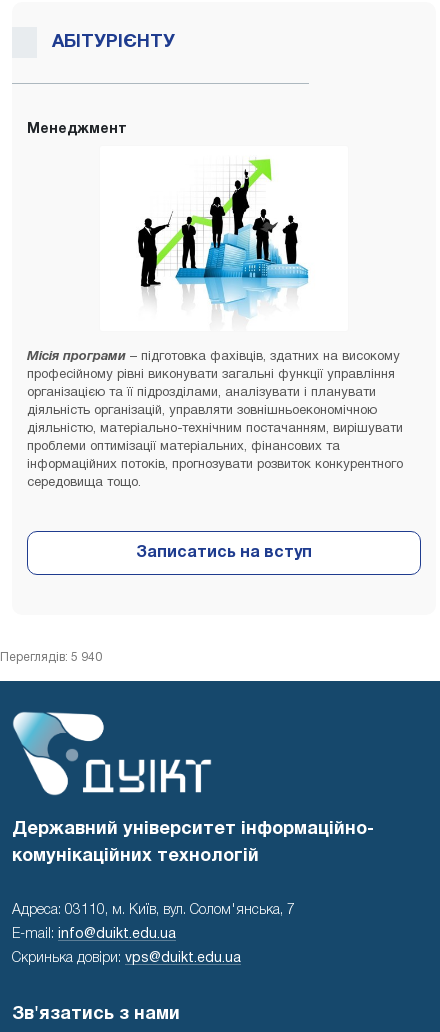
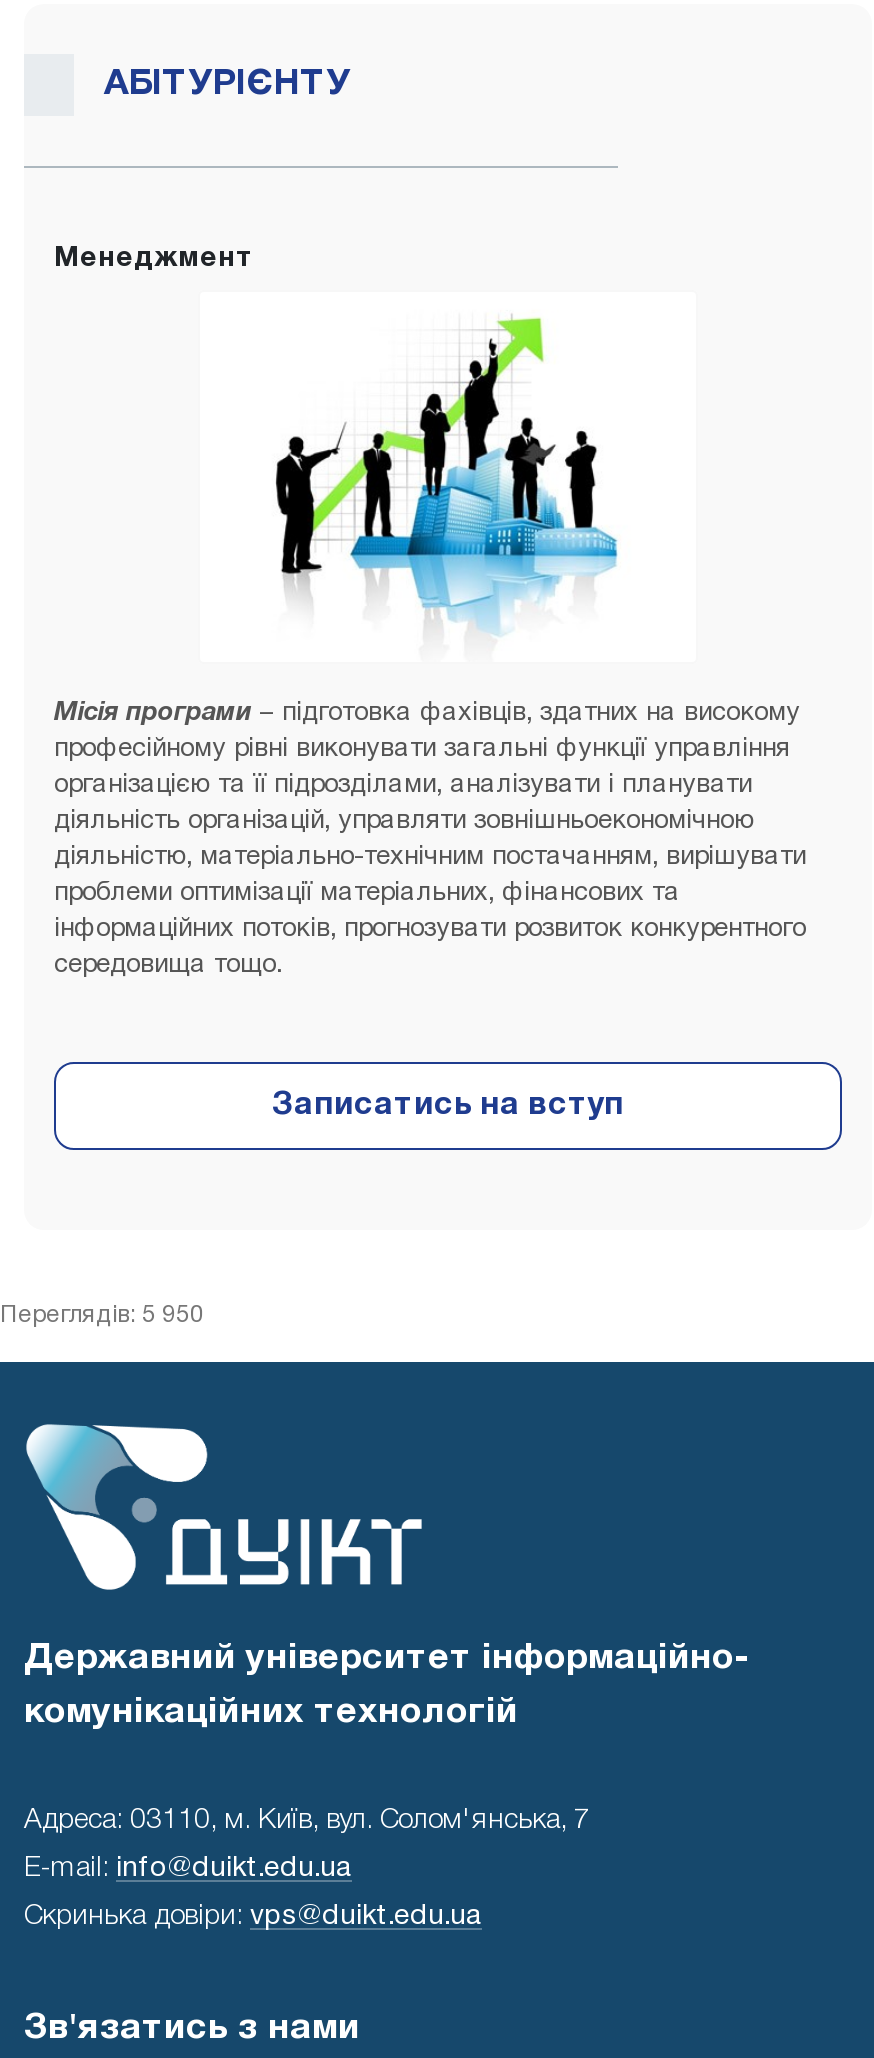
[0,651,102,662] Переглядів: 5 940 -> [0,1303,204,1325] Переглядів: 5 950

